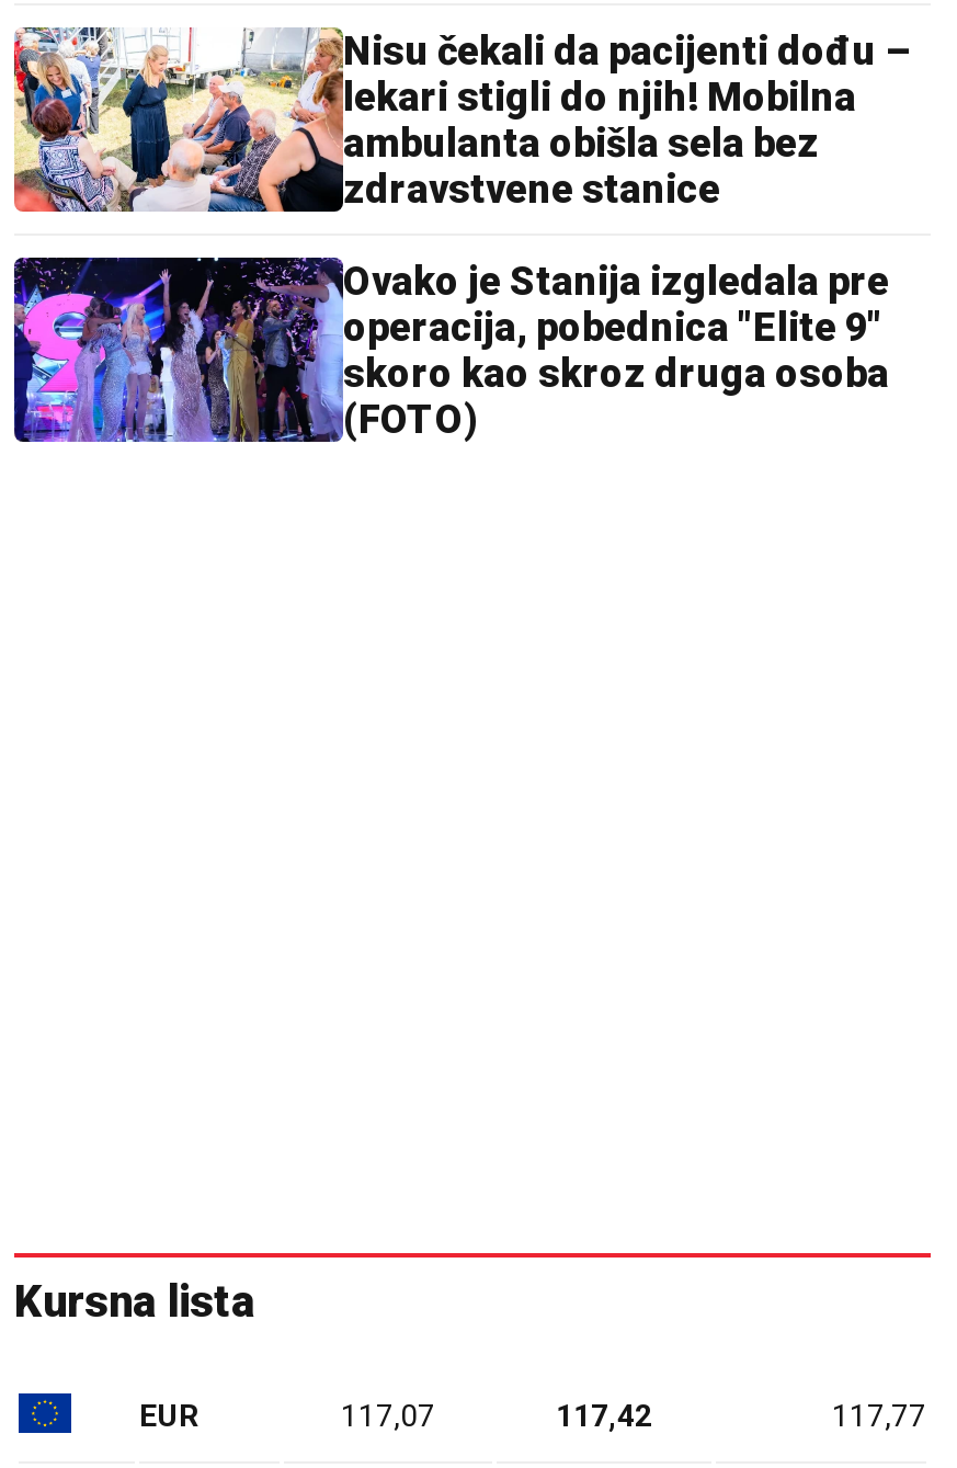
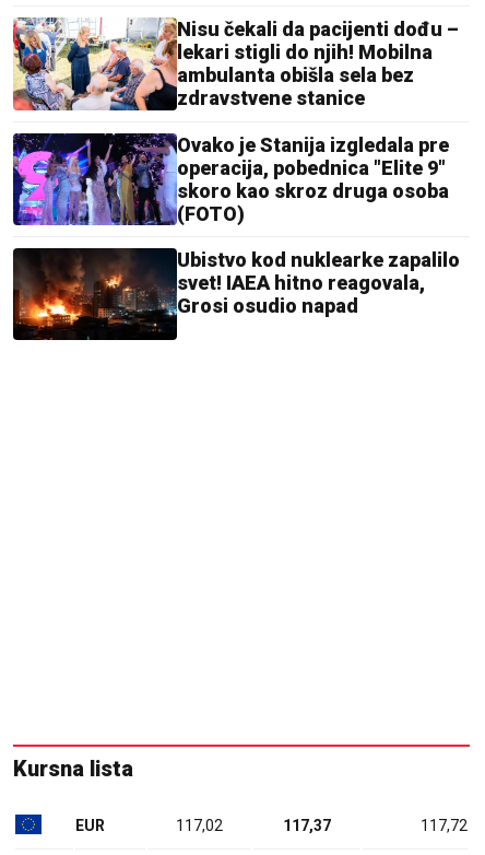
none -> [12,247,460,341] [image] | Ubistvo kod nuklearke zapalilo | svet! IAEA hitno reagovala, | Grosi osudio napad
[341,1399,435,1434] 117,07 -> [176,817,223,834] 117,02
[556,1399,652,1434] 117,42 -> [283,817,331,834] 117,37
[832,1399,926,1434] 117,77 -> [421,817,468,834] 117,72

